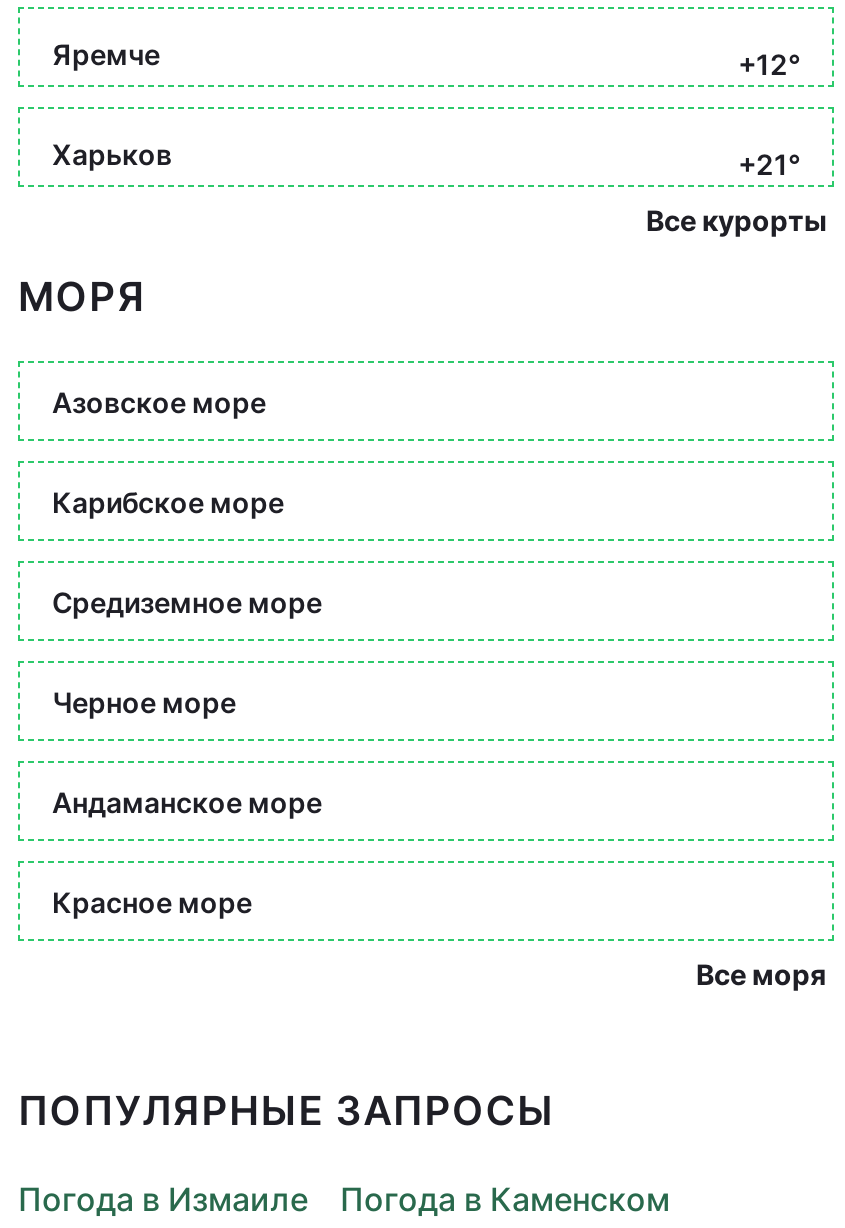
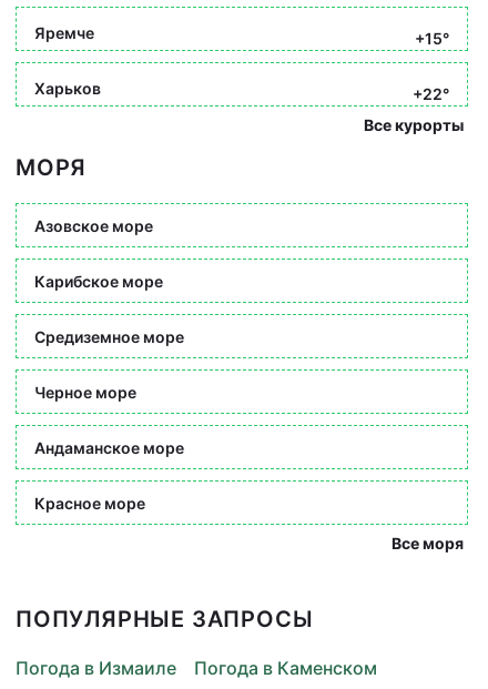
[738,47,800,81] +12° -> [415,29,449,48] +15°
[738,147,800,181] +21° -> [413,84,449,103] +22°

